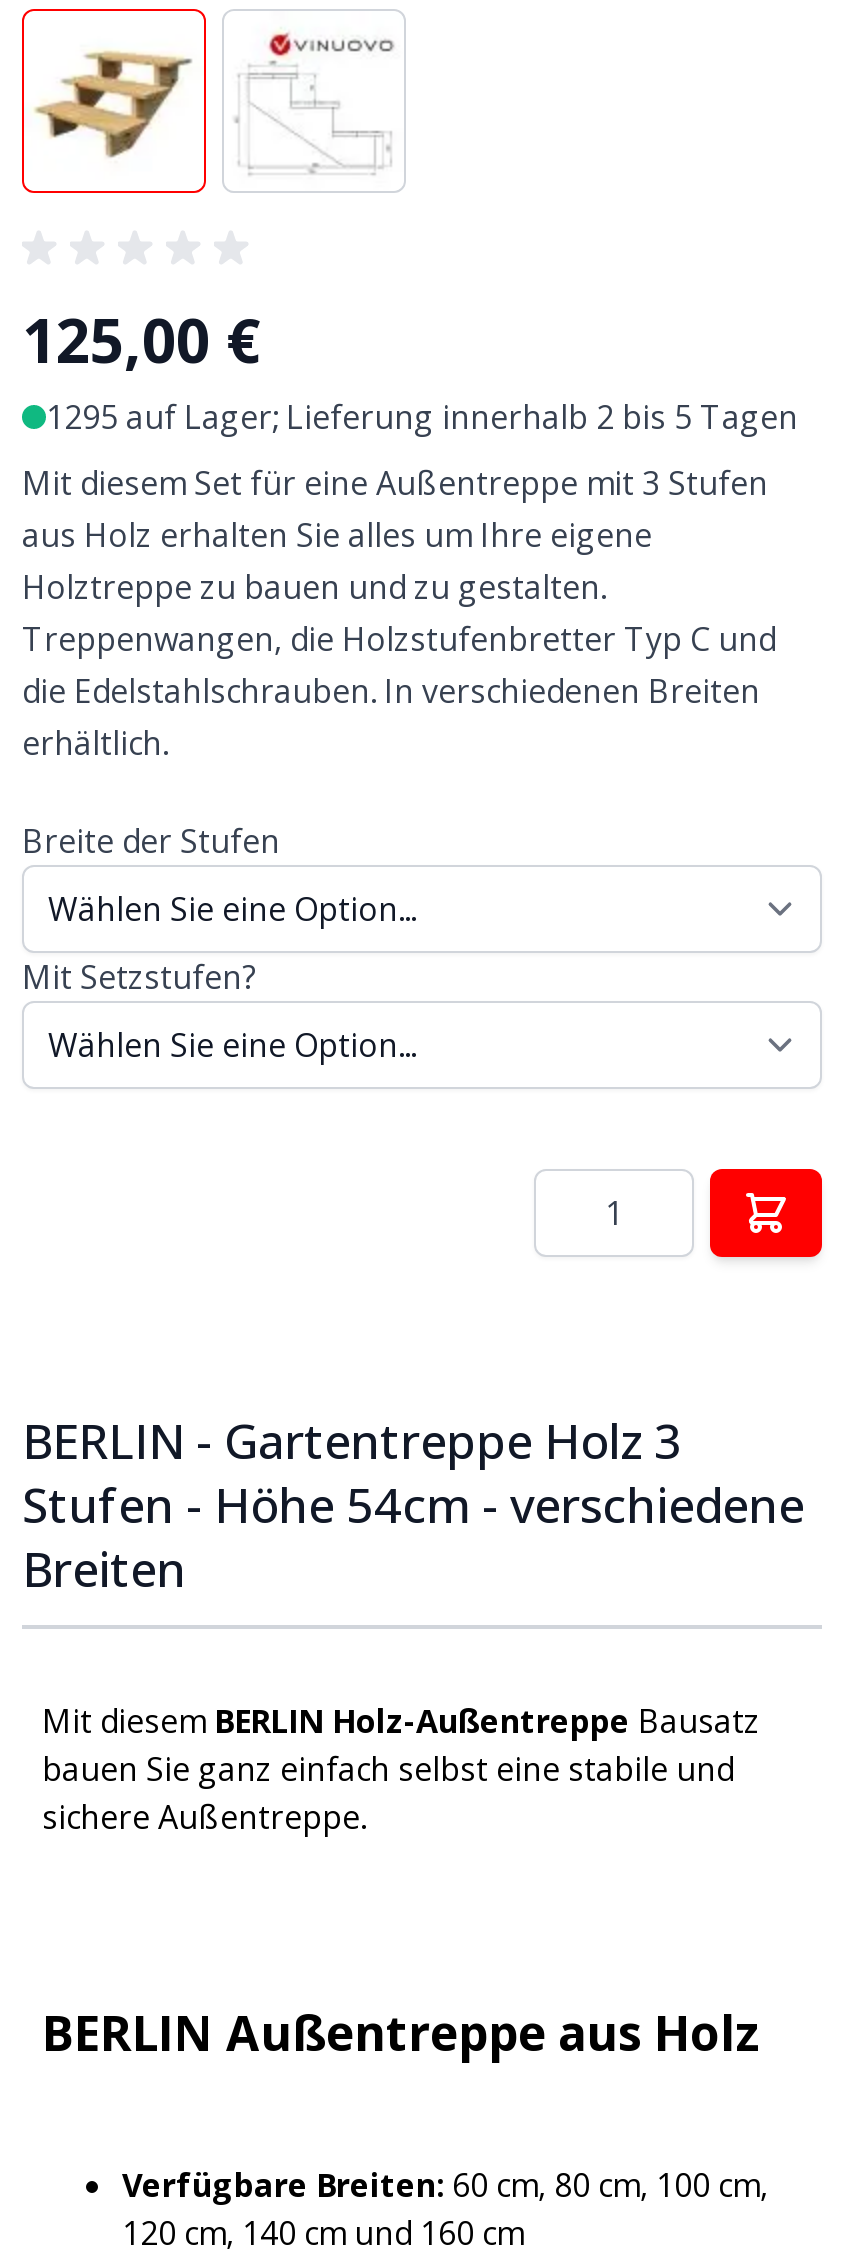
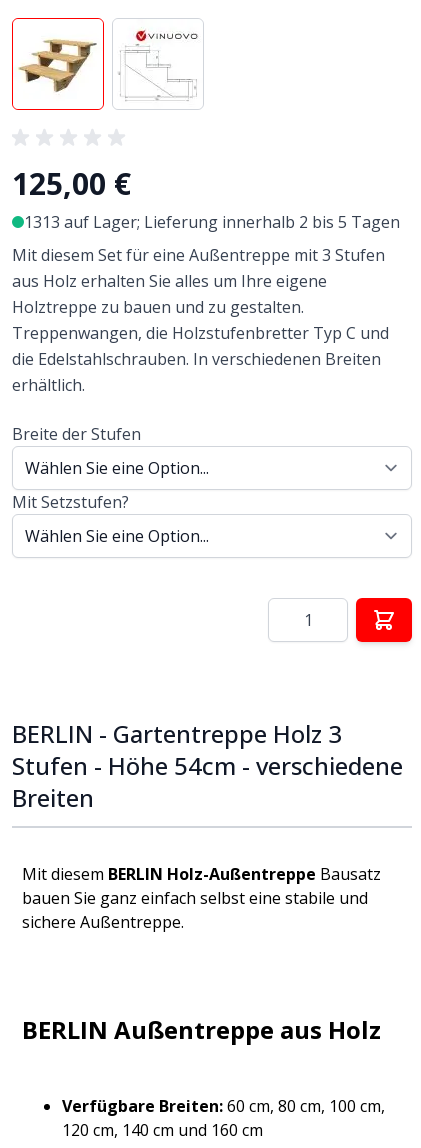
[46,395,798,439] 1295 auf Lager; Lieferung innerhalb 2 bis 5 Tagen -> [24,211,400,233] 1313 auf Lager; Lieferung innerhalb 2 bis 5 Tagen

